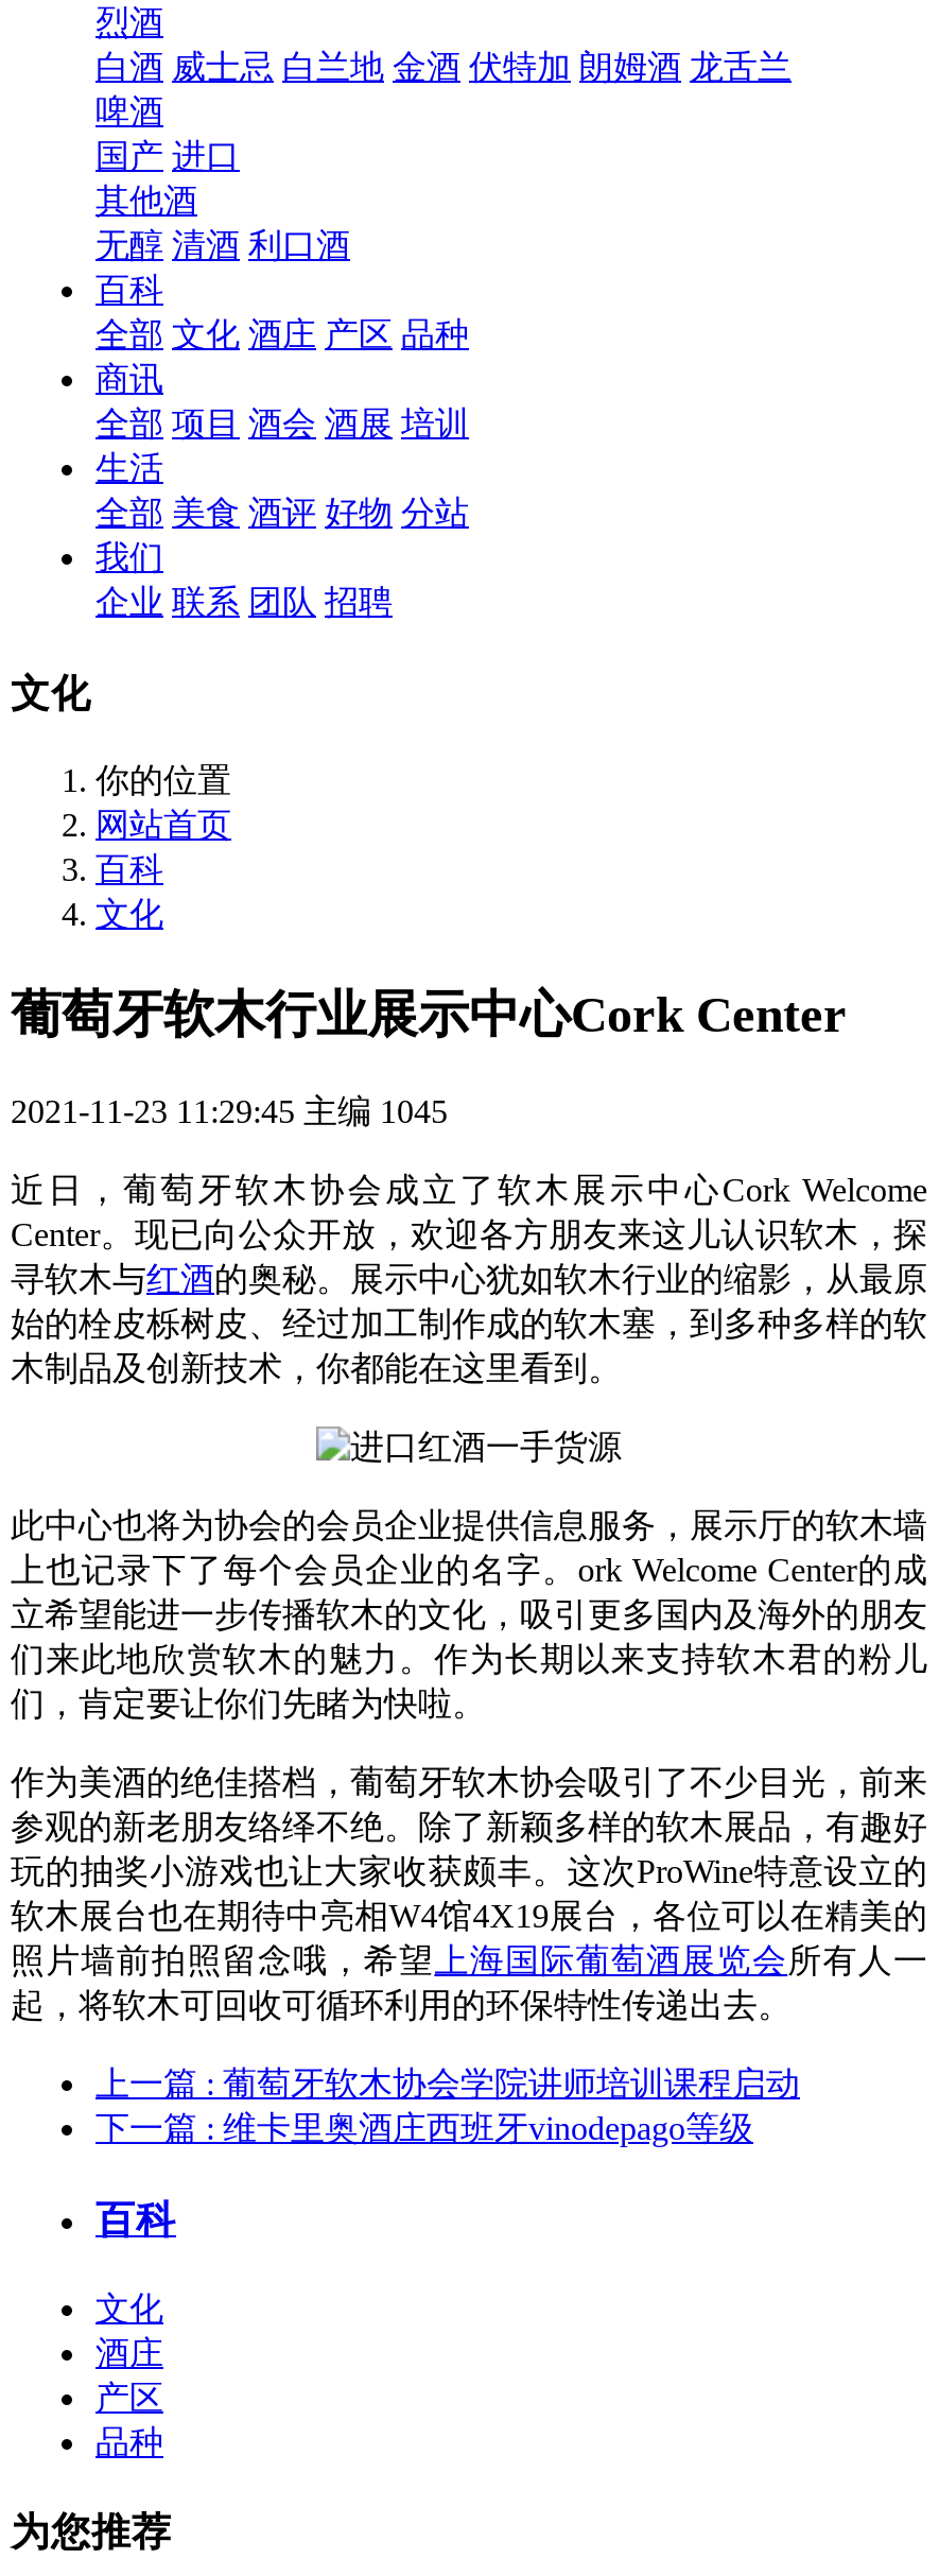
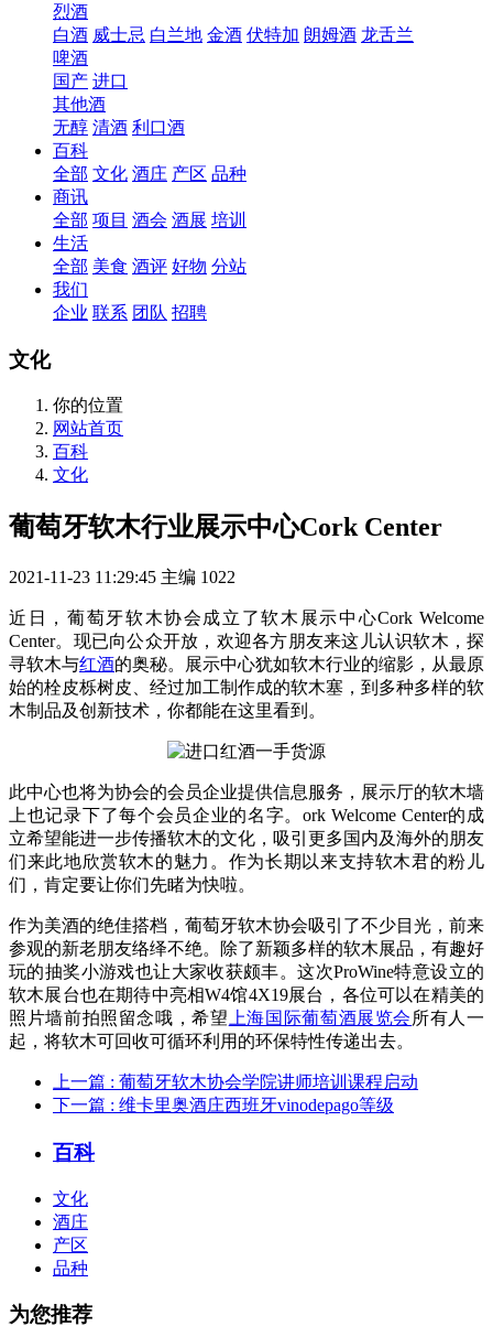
[11,1094,448,1130] 2021-11-23 11:29:45 主编 1045 -> [9,568,235,587] 2021-11-23 11:29:45 主编 1022

